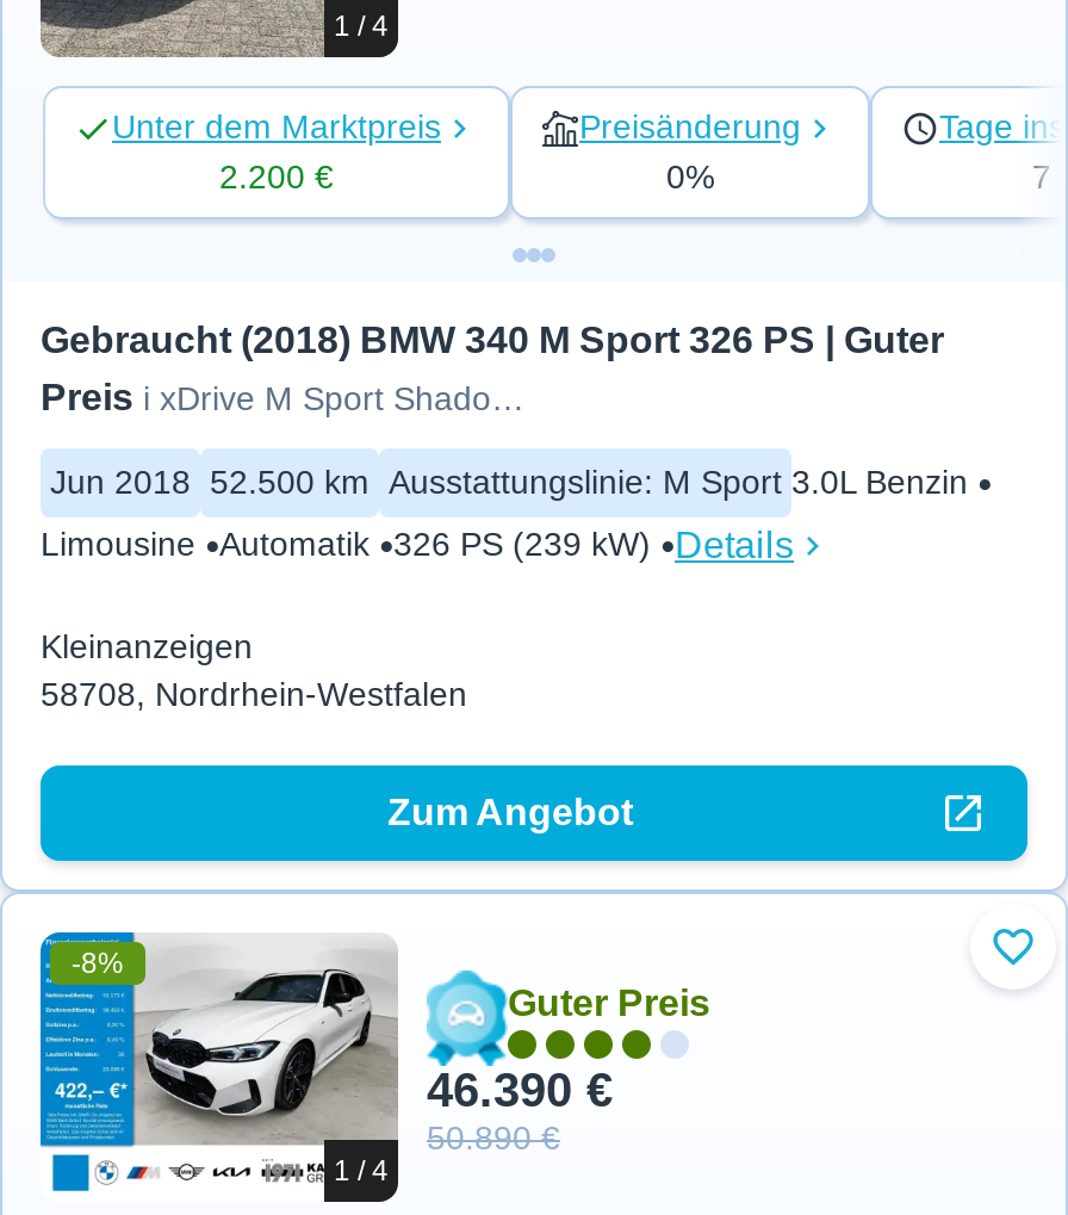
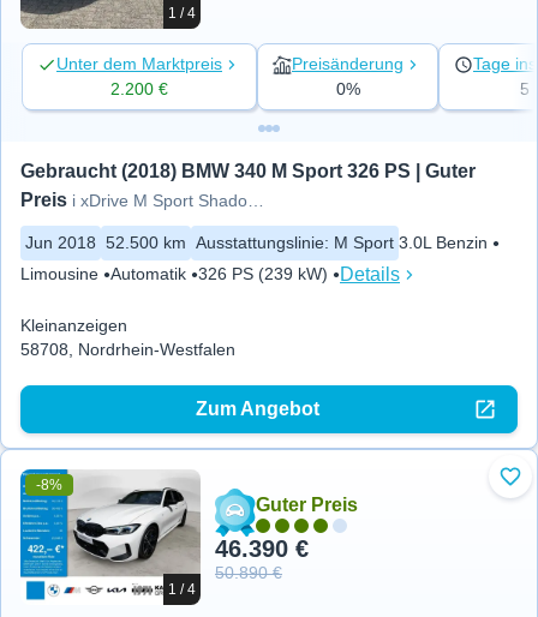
[1032,158,1051,196] 7 -> [520,79,530,99] 5

